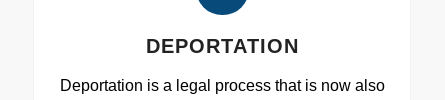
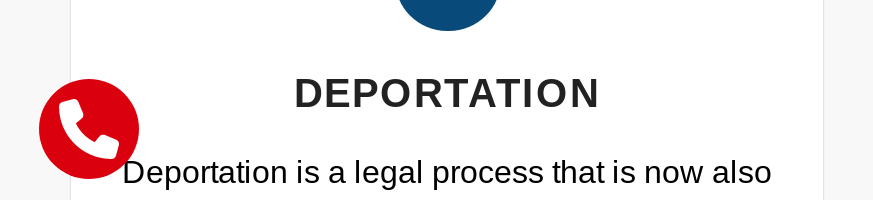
none -> [37,76,141,182] [image]

